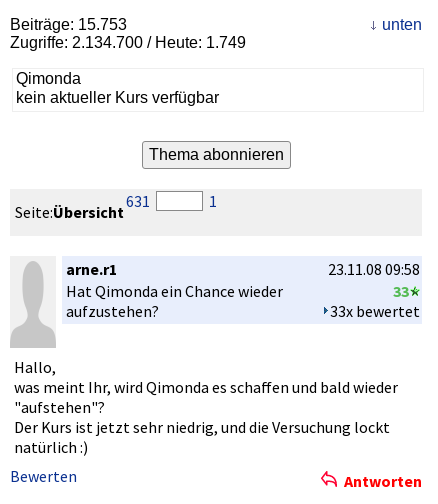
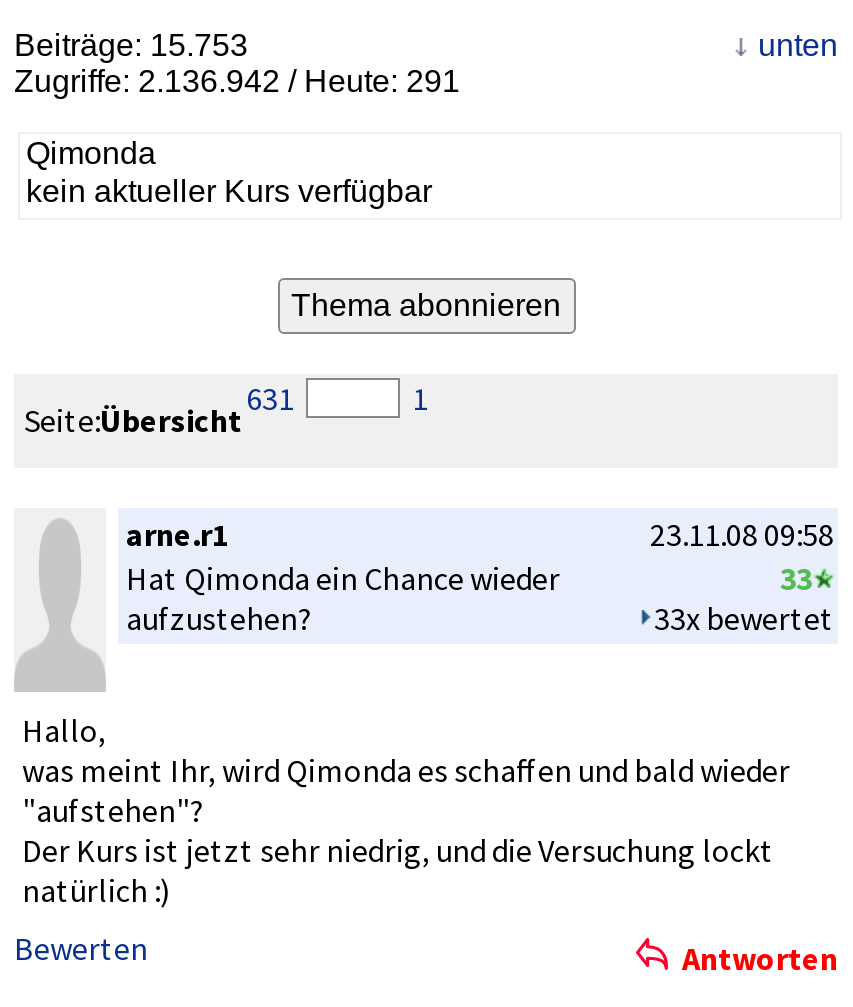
[10,34,246,51] Zugriffe: 2.134.700 / Heute: 1.749 -> [14,63,460,97] Zugriffe: 2.136.942 / Heute: 291

